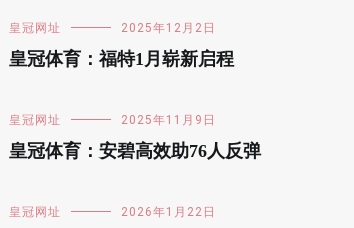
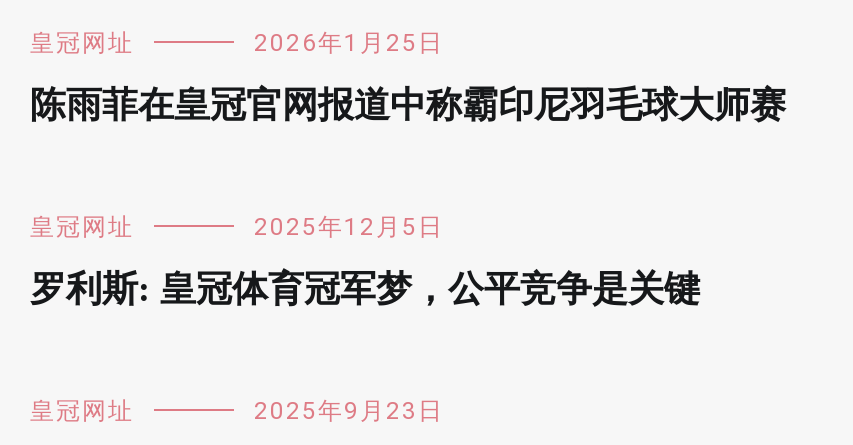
[121,21,216,35] 2025年12月2日 -> [254,29,444,57] 2026年1月25日
[9,49,234,69] 皇冠体育：福特1月崭新启程 -> [30,85,786,125] 陈雨菲在皇冠官网报道中称霸印尼羽毛球大师赛
[121,113,216,127] 2025年11月9日 -> [254,213,444,241] 2025年12月5日
[9,141,261,161] 皇冠体育：安碧高效助76人反弹 -> [30,269,700,309] 罗利斯: 皇冠体育冠军梦，公平竞争是关键
[121,205,216,219] 2026年1月22日 -> [254,397,444,425] 2025年9月23日

